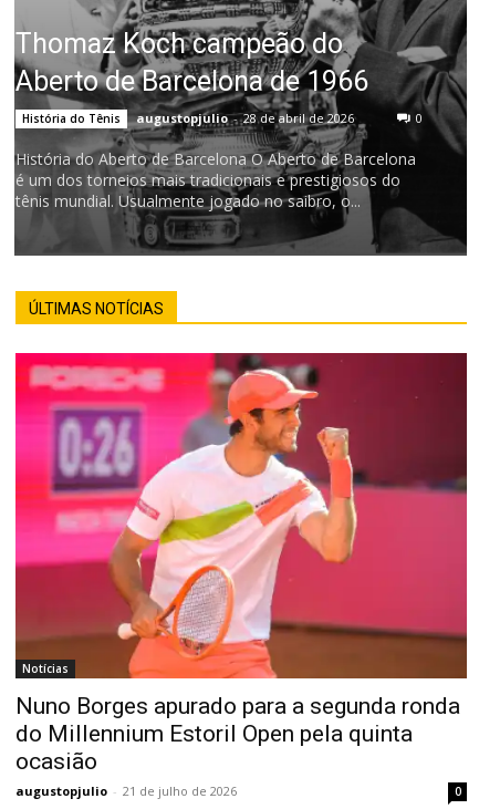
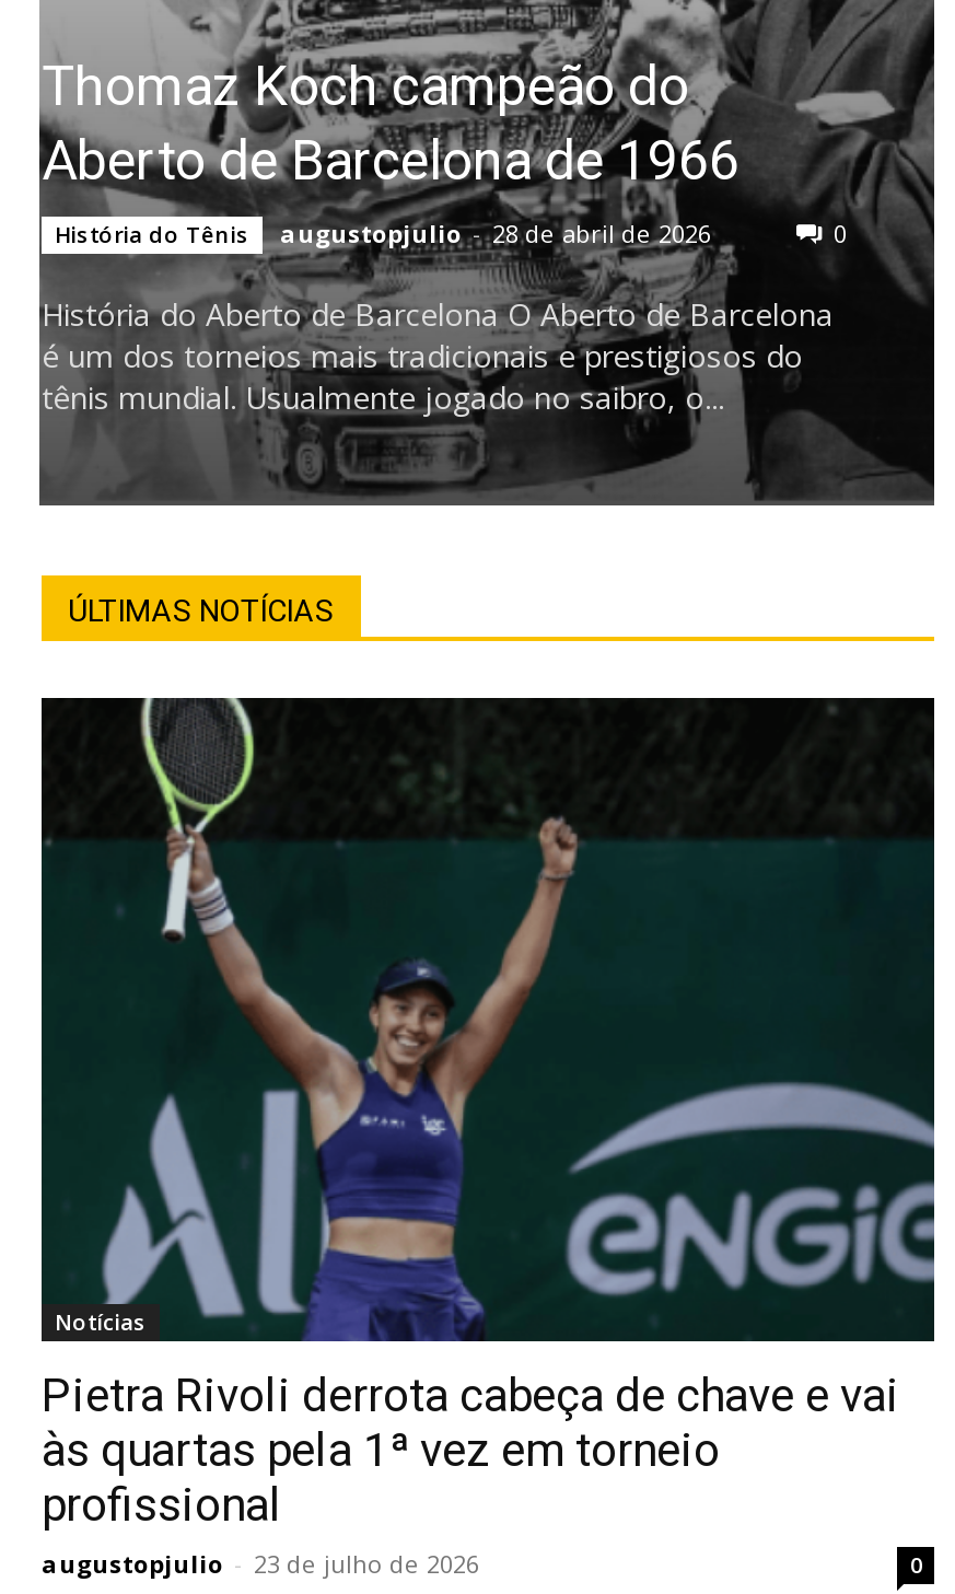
[14,352,468,799] [image] | Nuno Borges apurado para a segunda ronda | do Millennium Estoril Open pela quinta | ocasião | augustopjulio - 21 de julho de 2026 -> [39,696,936,1580] [image] | Pietra Rivoli derrota cabeça de chave e vai | às quartas pela 1ª vez em torneio | profissional | augustopjulio - 23 de julho de 2026

